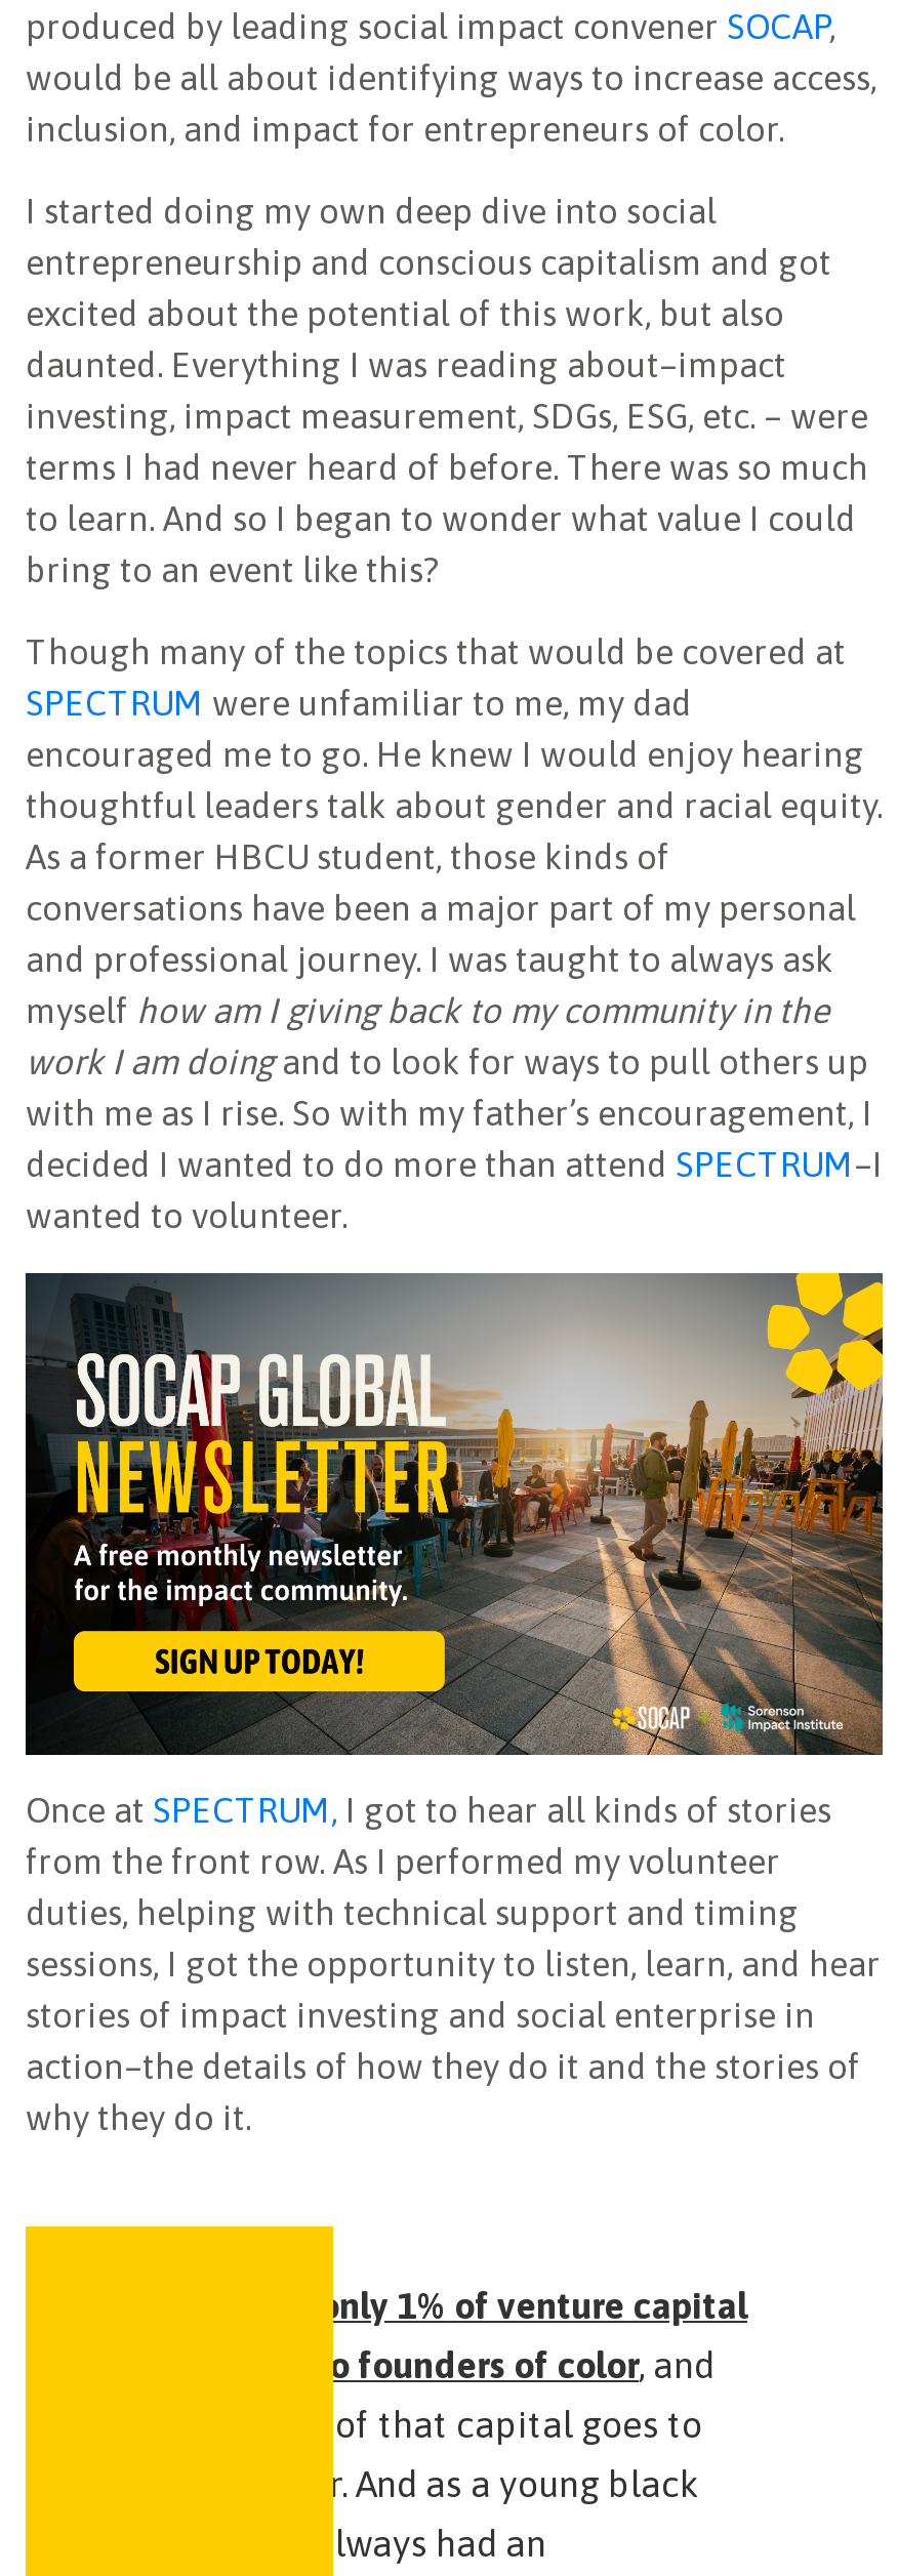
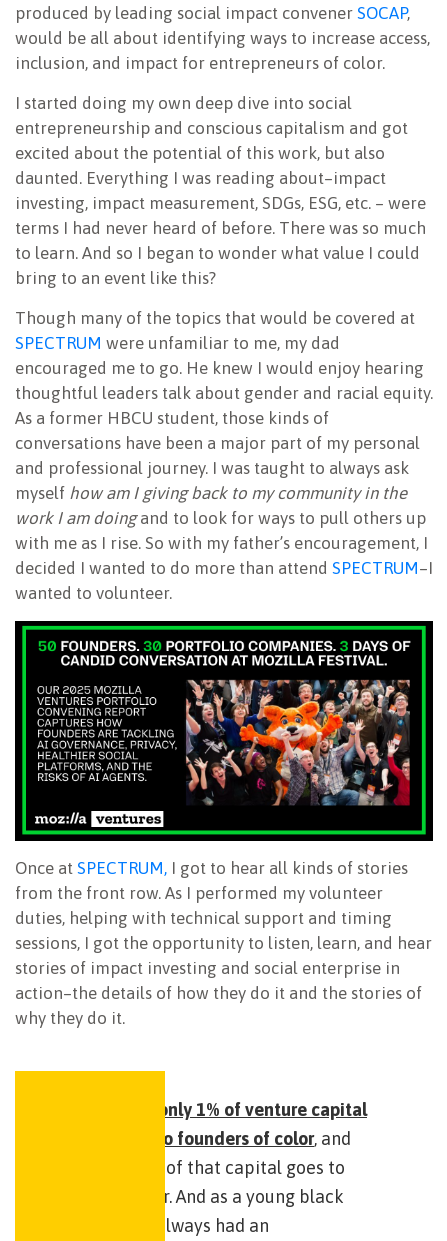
[26,1271,885,1757] [image] -> [16,620,434,842] [image]

